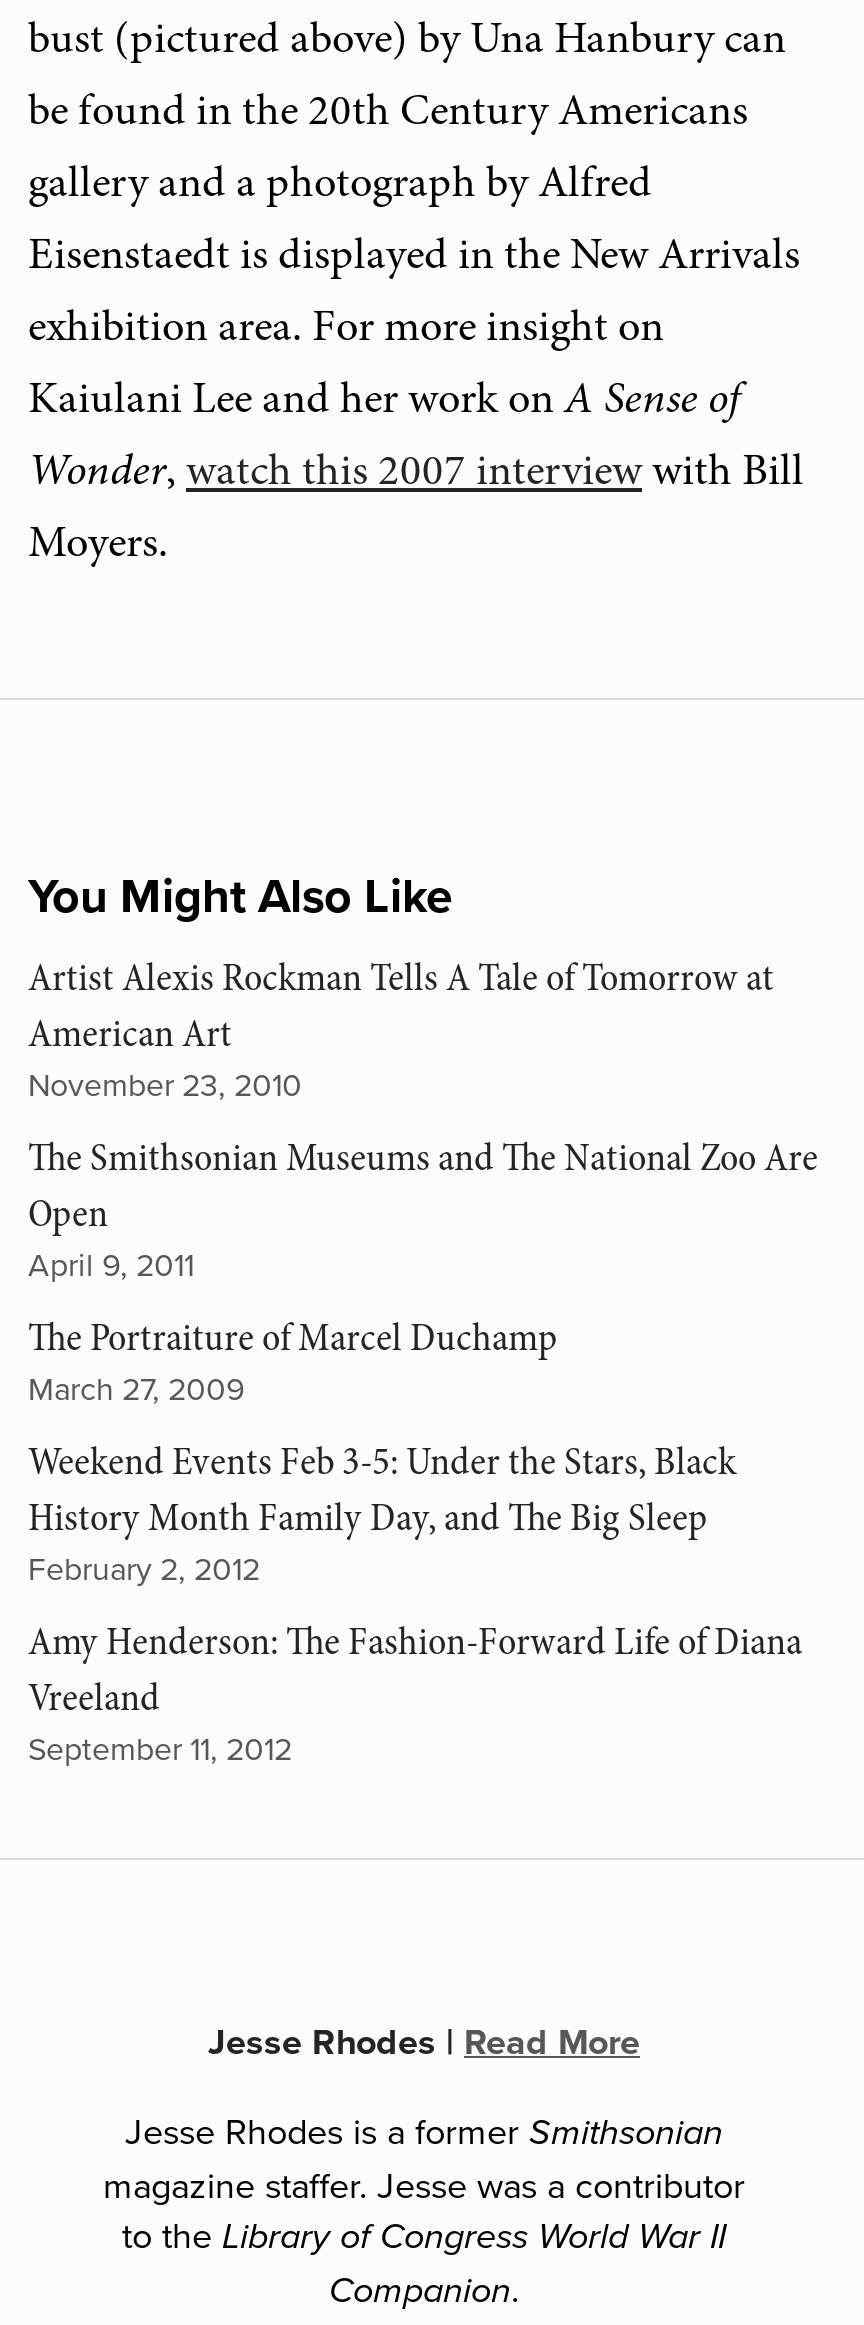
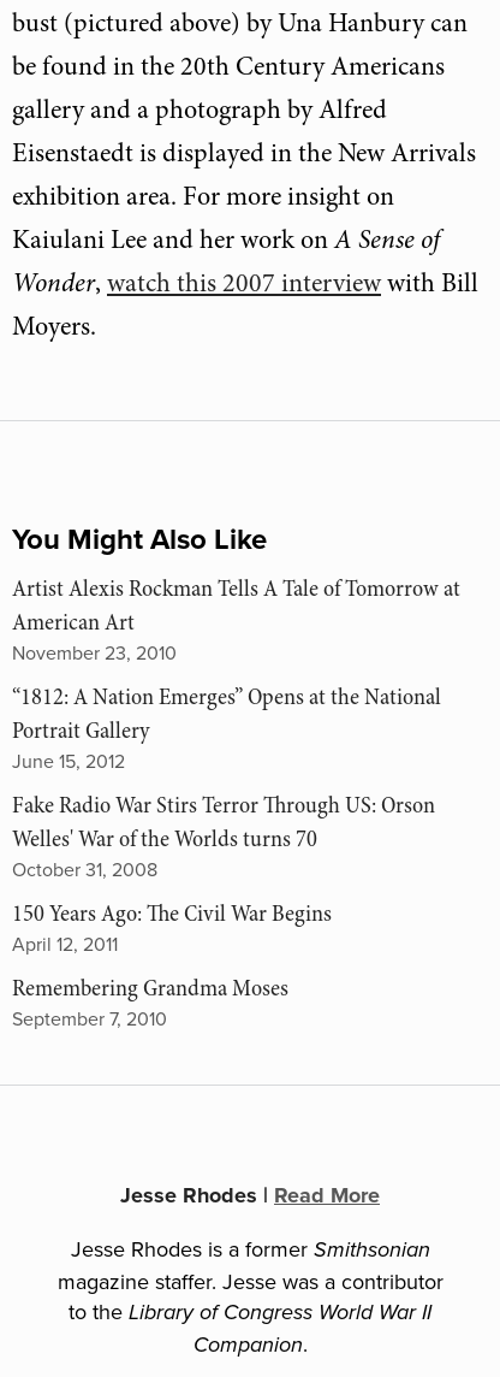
[28,1132,818,1286] The Smithsonian Museums and The National Zoo Are | Open | April 9, 2011 -> [12,681,441,774] “1812: A Nation Emerges” Opens at the National | Portrait Gallery | June 15, 2012
[28,1312,558,1410] The Portraiture of Marcel Duchamp | March 27, 2009 -> [12,789,435,882] Fake Radio War Stirs Terror Through US: Orson | Welles' War of the Worlds turns 70 | October 31, 2008
[28,1436,736,1590] Weekend Events Feb 3-5: Under the Stars, Black | History Month Family Day, and The Big Sleep | February 2, 2012 -> [12,898,332,957] 150 Years Ago: The Civil War Begins | April 12, 2011
[28,1616,802,1770] Amy Henderson: The Fashion-Forward Life of Diana | Vreeland | September 11, 2012 -> [12,972,288,1031] Remembering Grandma Moses | September 7, 2010

